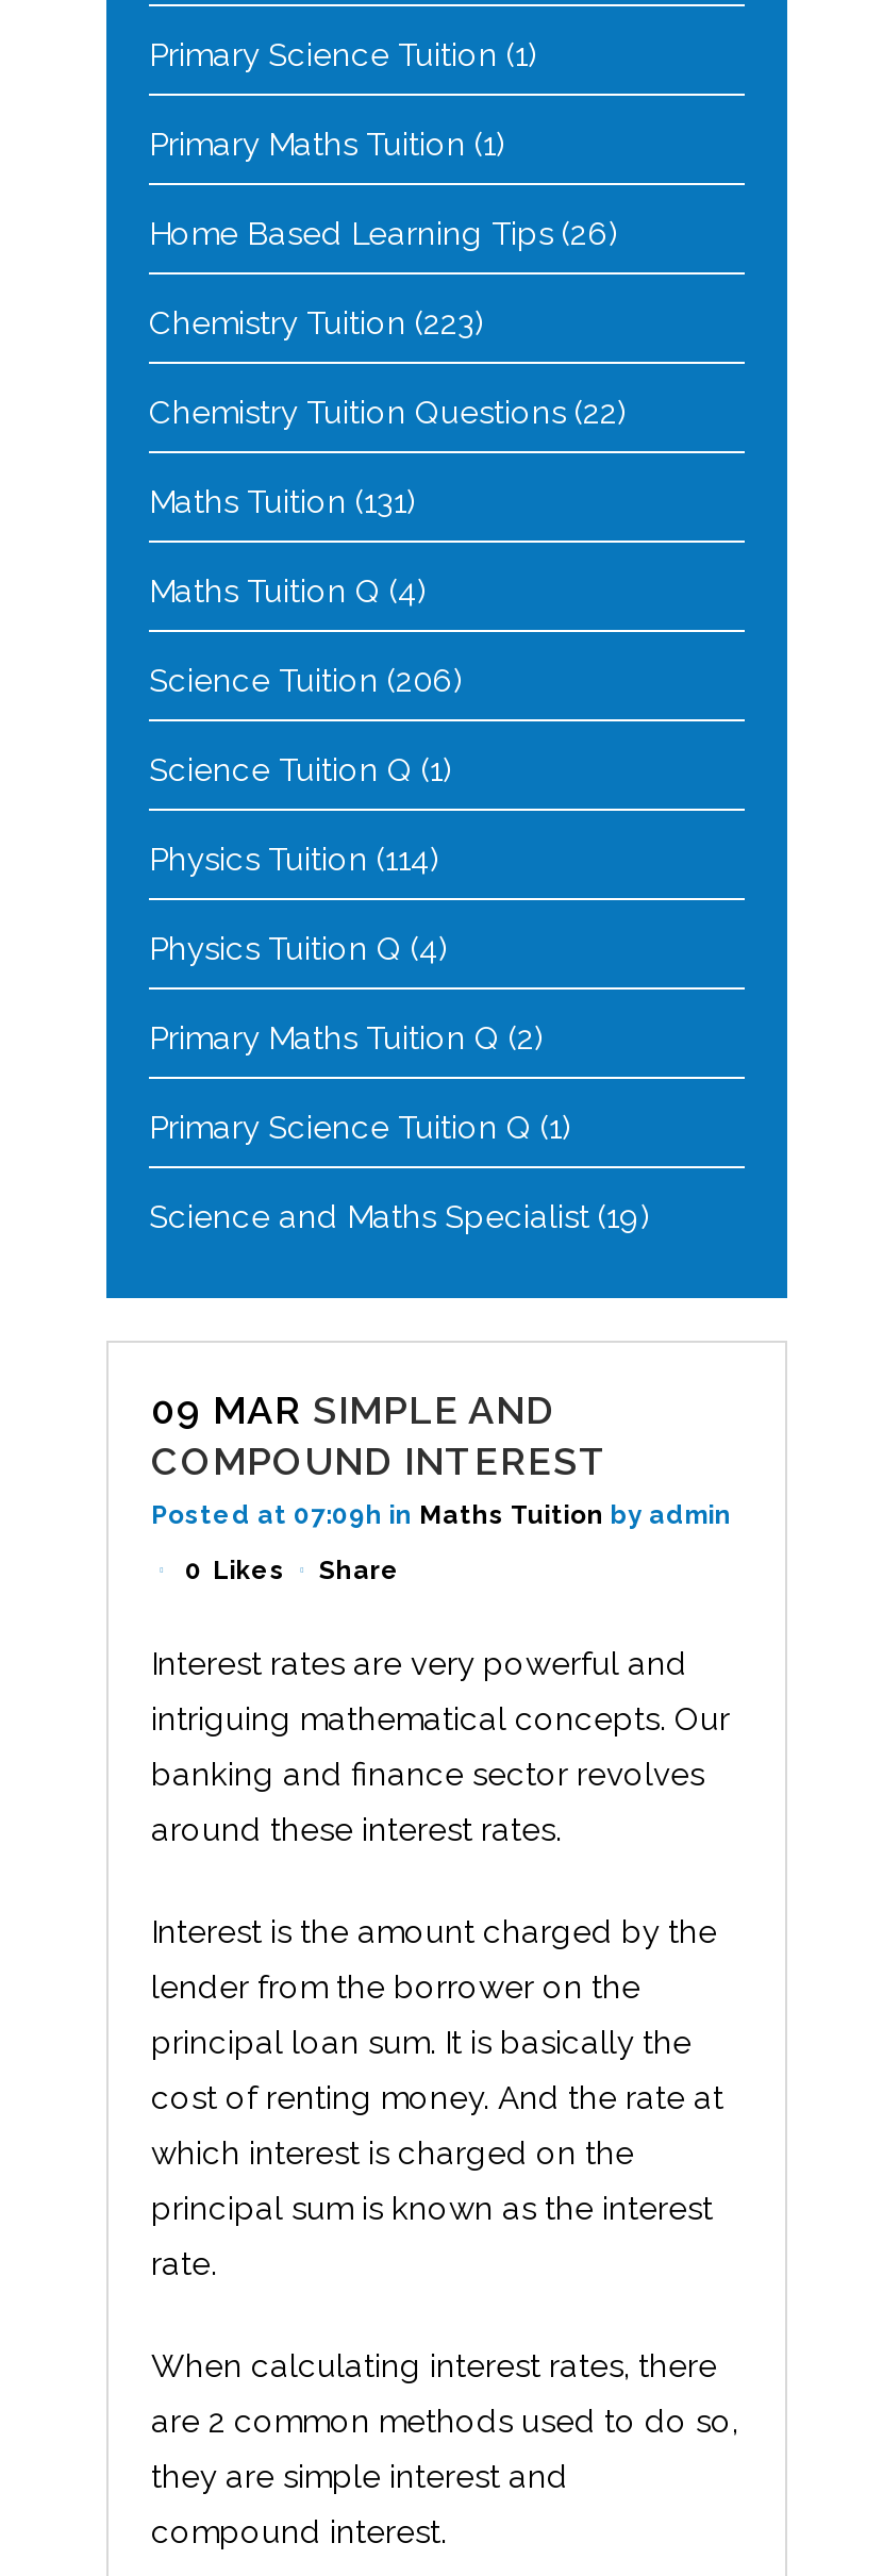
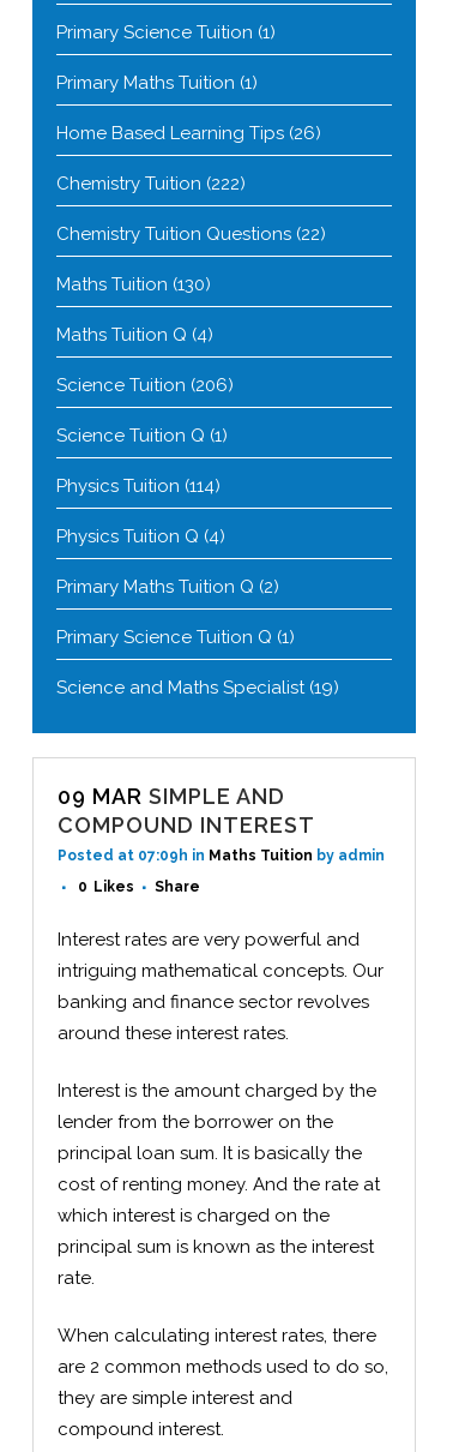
[149,304,485,343] Chemistry Tuition (223) -> [56,173,246,194] Chemistry Tuition (222)
[149,483,417,521] Maths Tuition (131) -> [56,274,211,295] Maths Tuition (130)

